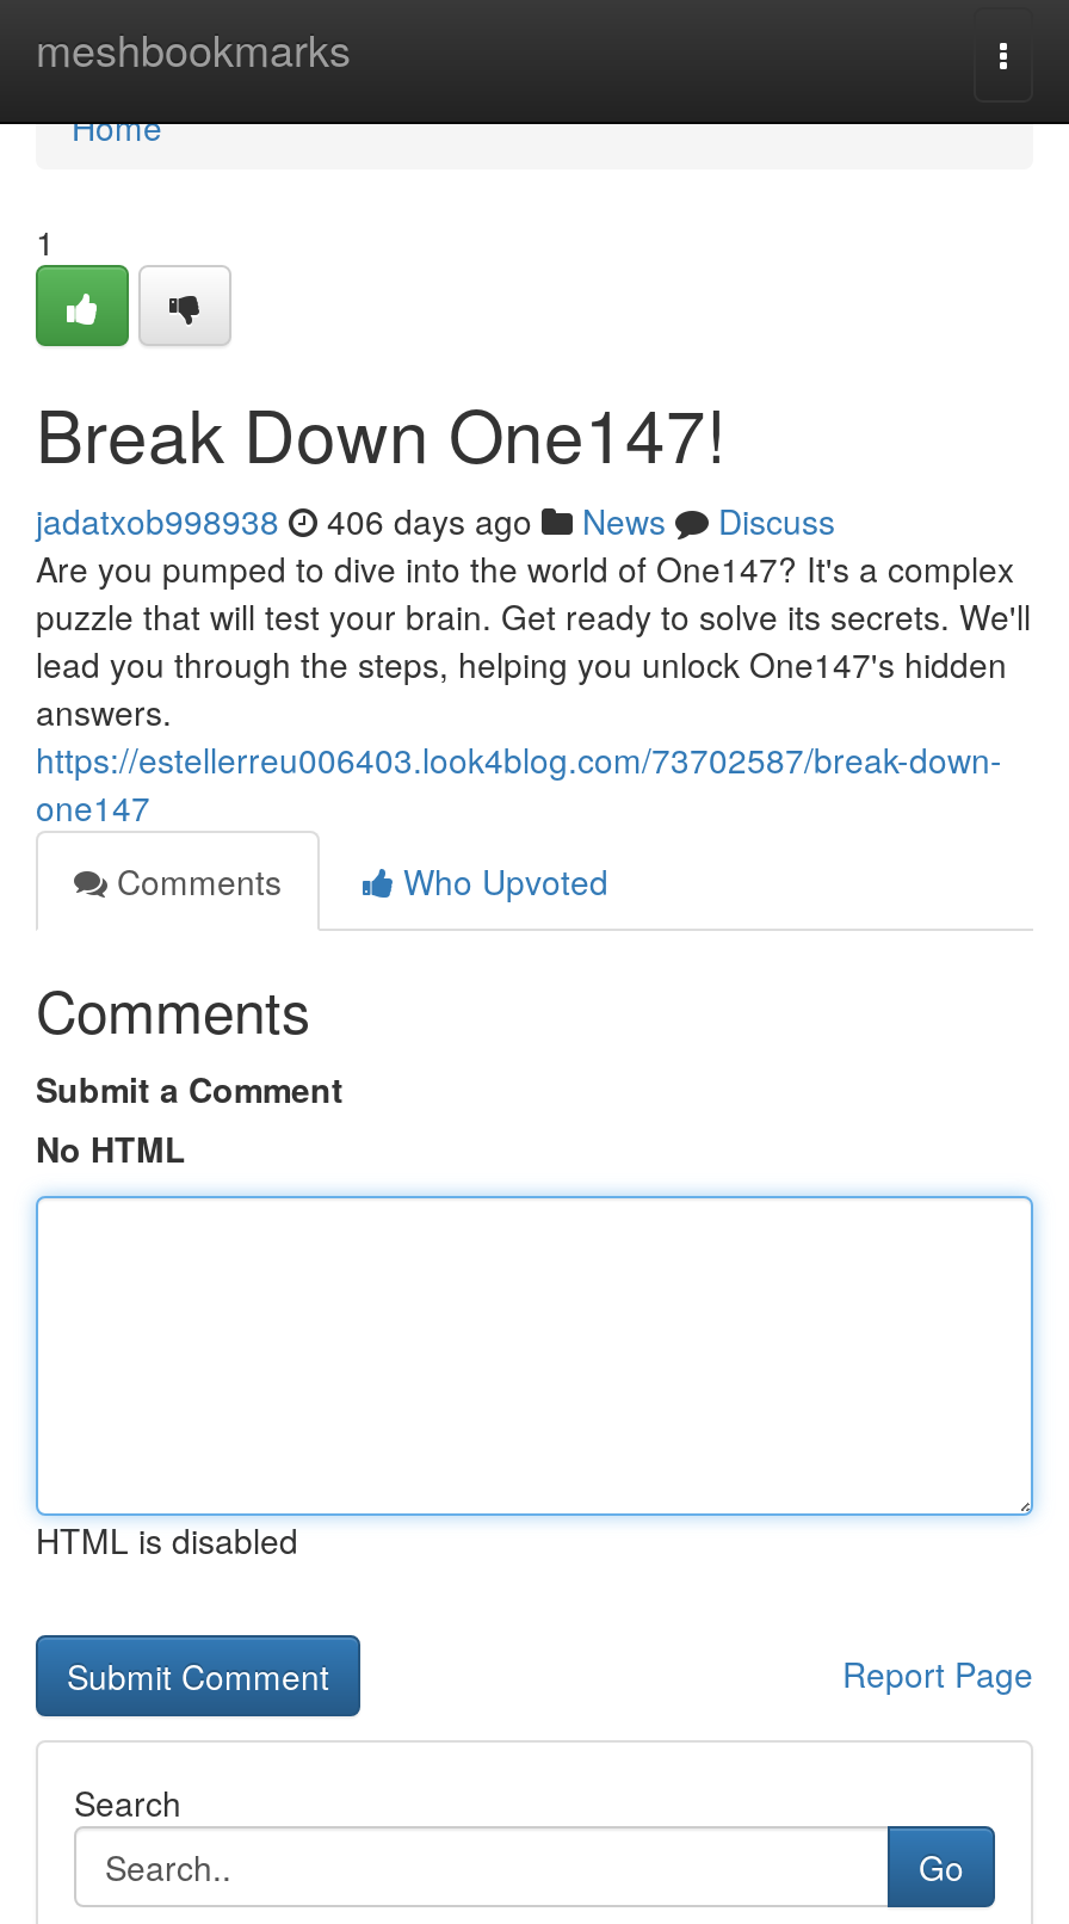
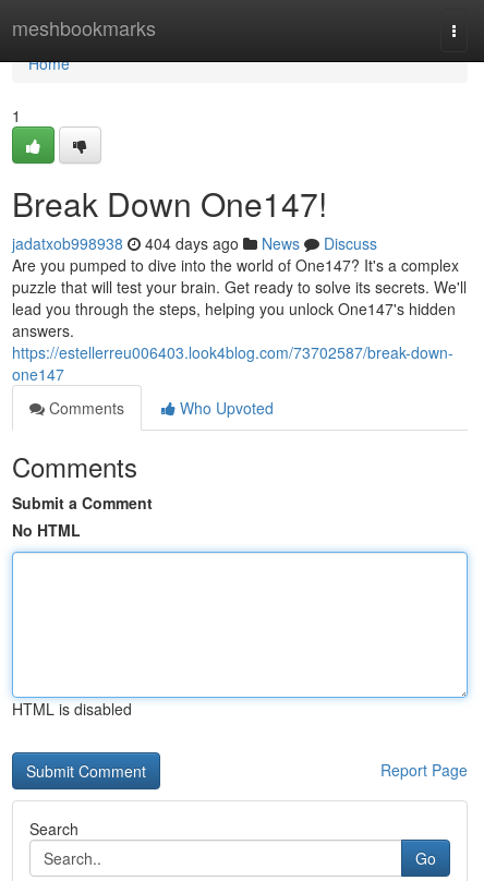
[36,497,835,544] jadatxob998938 406 days ago News Discuss -> [12,232,377,254] jadatxob998938 404 days ago News Discuss

